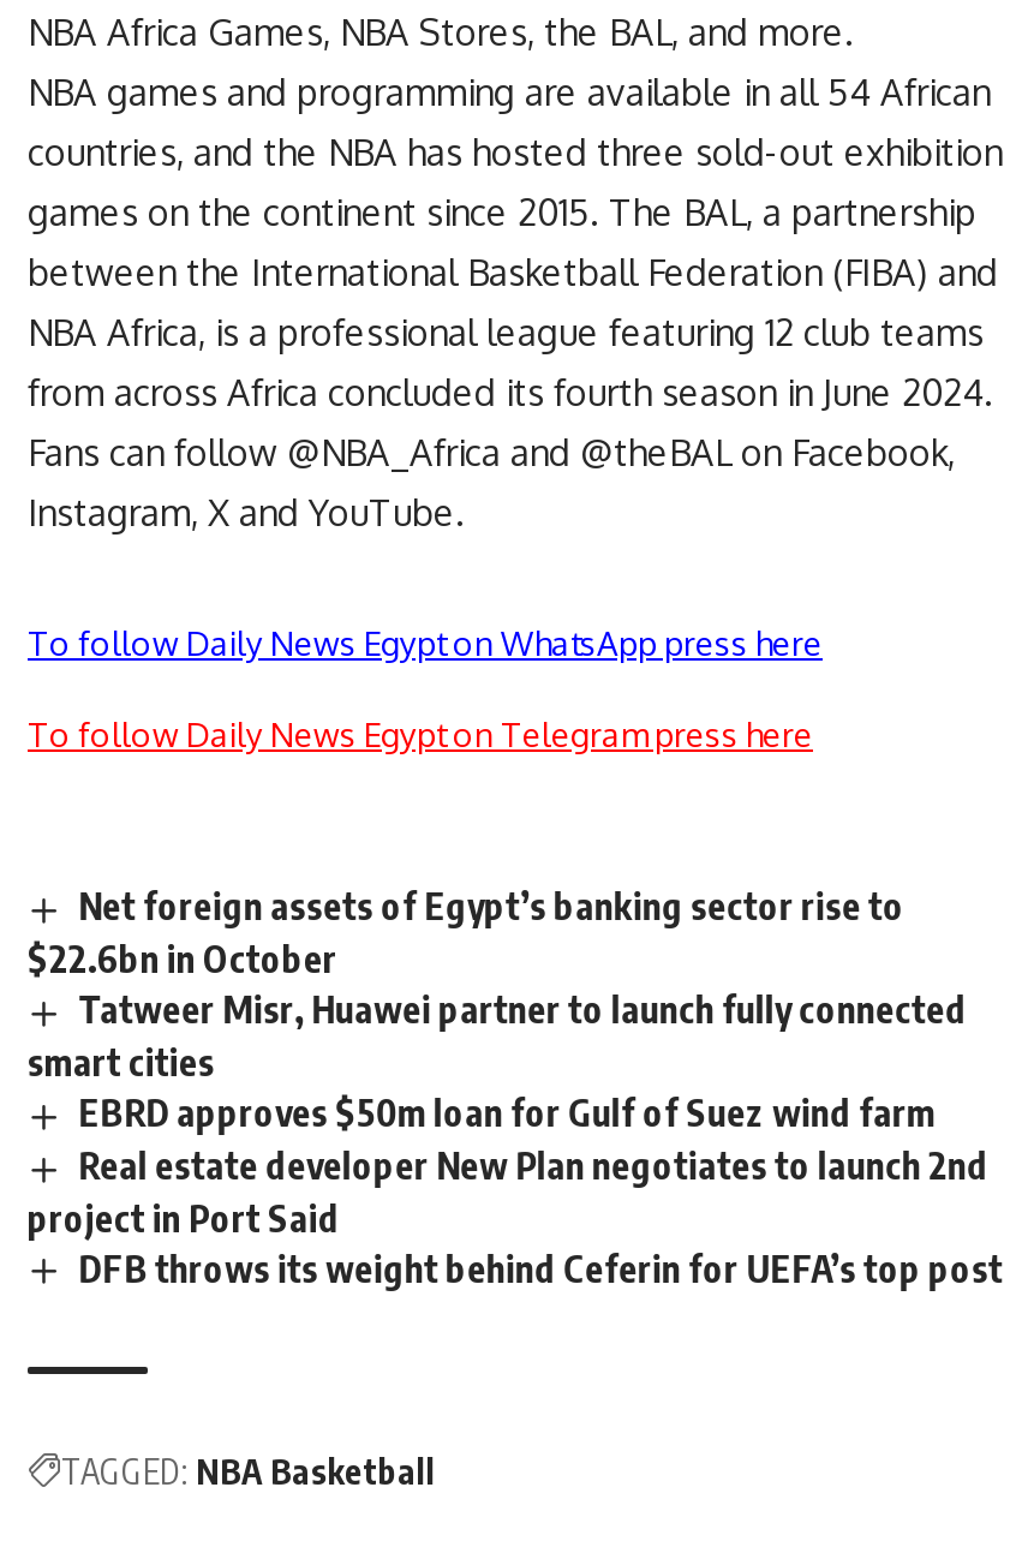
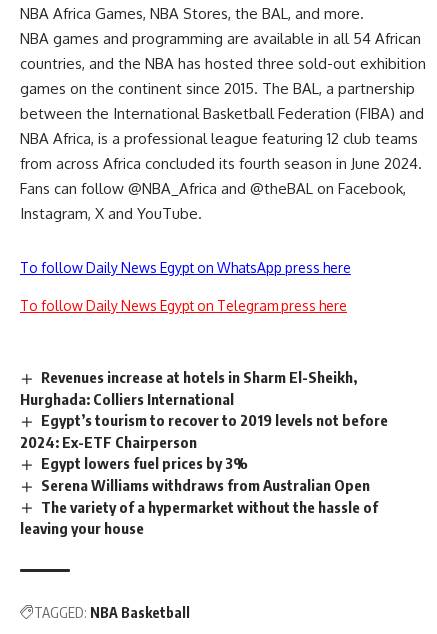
[28,884,1003,1289] Net foreign assets of Egypt’s banking sector rise to | $22.6bn in October | Tatweer Misr, Huawei partner to launch fully connected | smart cities | EBRD approves $50m loan for Gulf of Suez wind farm | Real estate developer New Plan negotiates to launch 2nd | project in Port Said | DFB throws its weight behind Ceferin for UEFA’s top post -> [20,368,388,537] Revenues increase at hotels in Sharm El-Sheikh, | Hurghada: Colliers International | Egypt’s tourism to recover to 2019 levels not before | 2024: Ex-ETF Chairperson | Egypt lowers fuel prices by 3% | Serena Williams withdraws from Australian Open | The variety of a hypermarket without the hassle of | leaving your house

